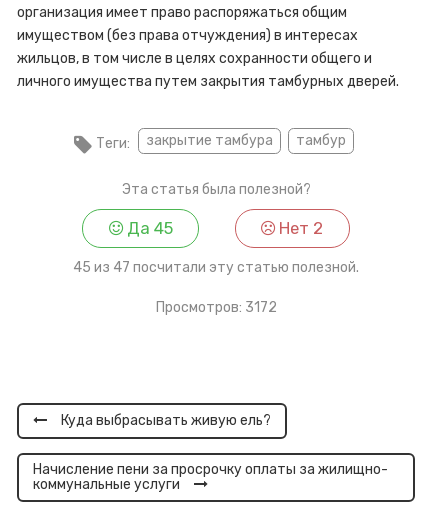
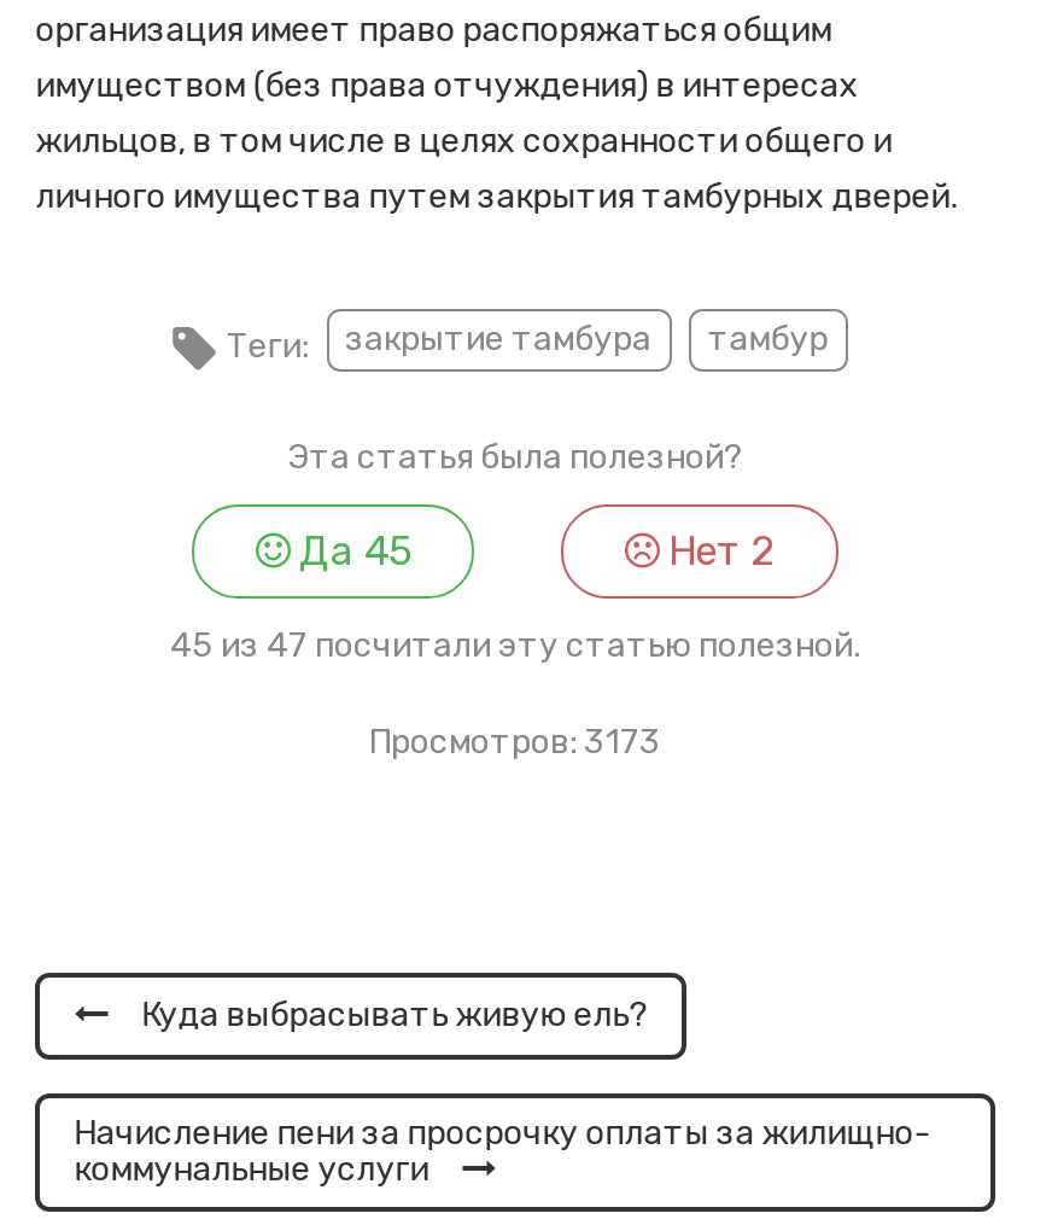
[155,299,276,316] Просмотров: 3172 -> [369,721,661,763] Просмотров: 3173

